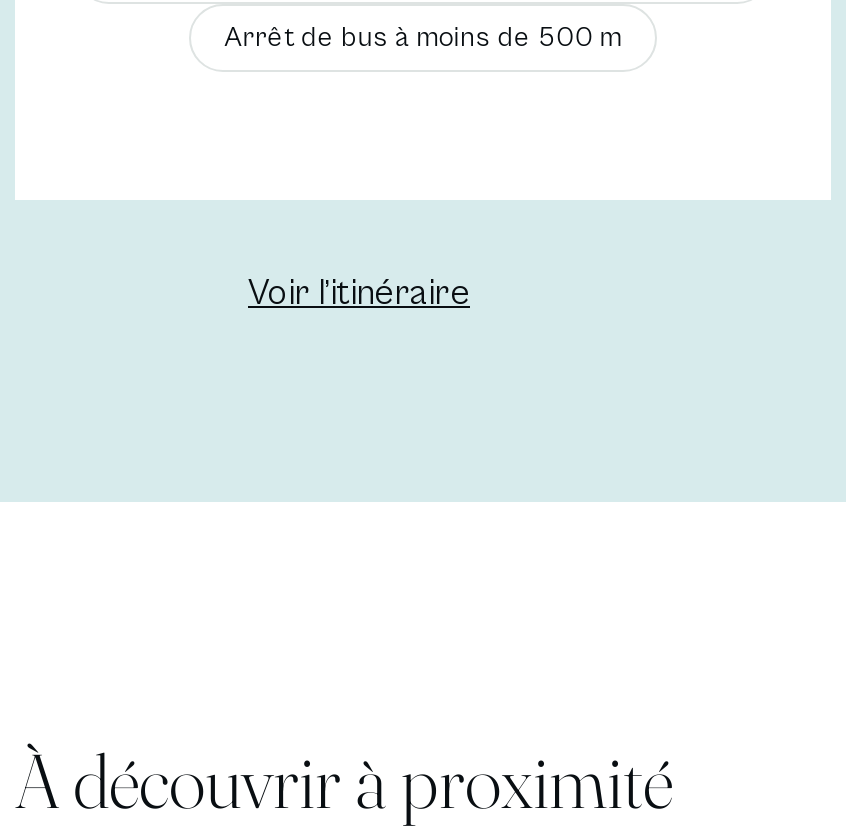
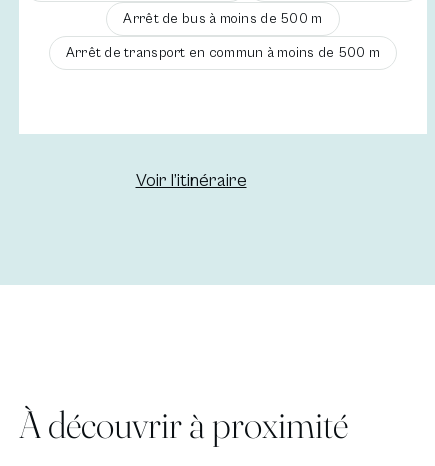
none -> [66,45,380,61] Arrêt de transport en commun à moins de 500 m

